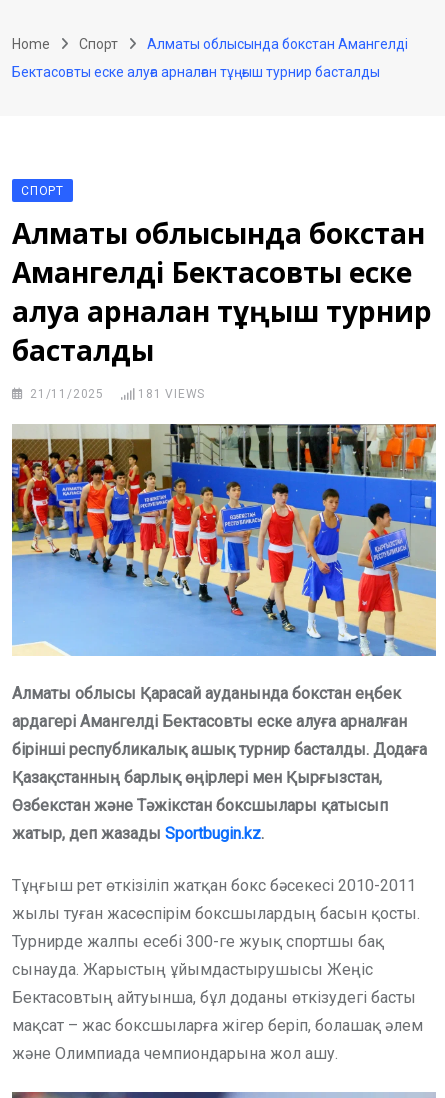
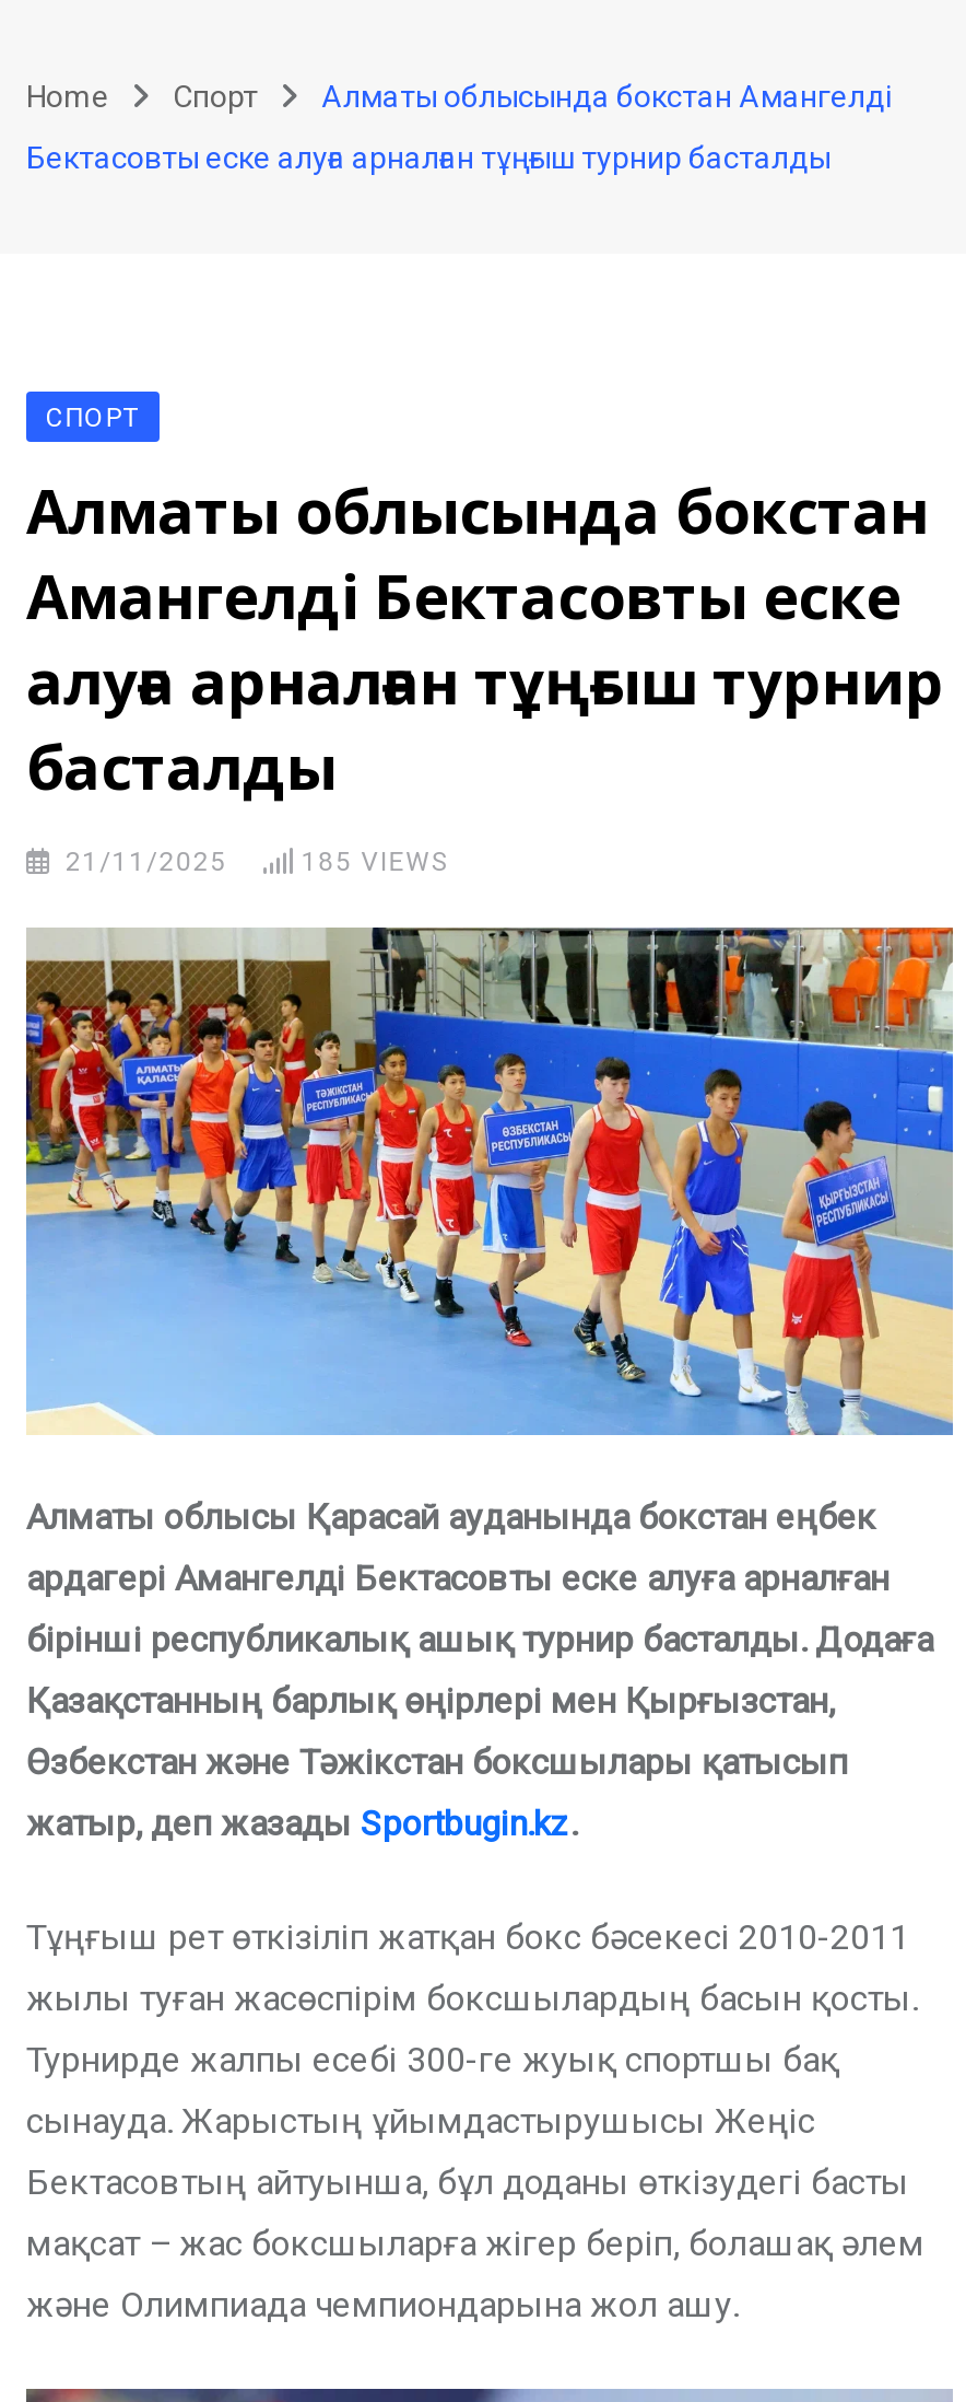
[138,387,205,401] 181 VIEWS -> [302,847,448,877] 185 VIEWS

